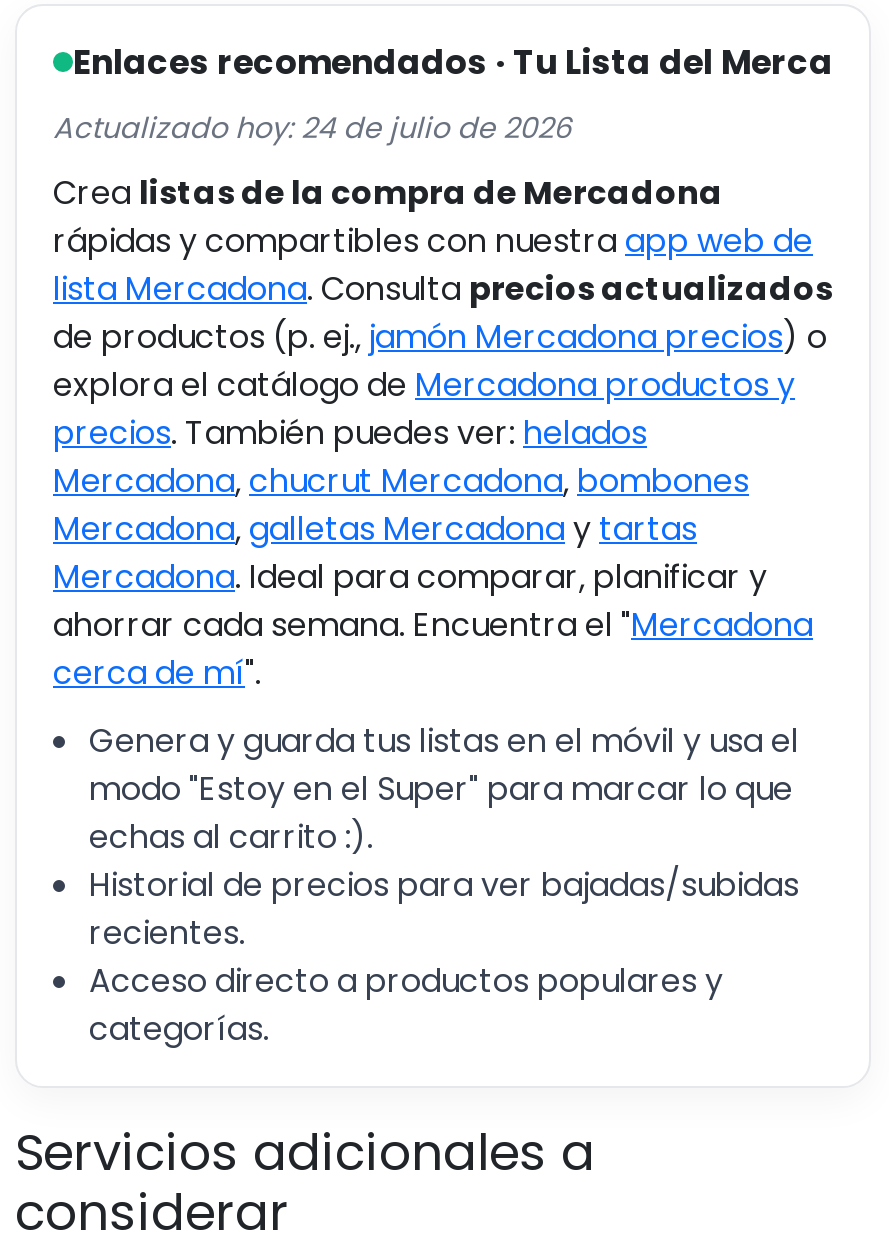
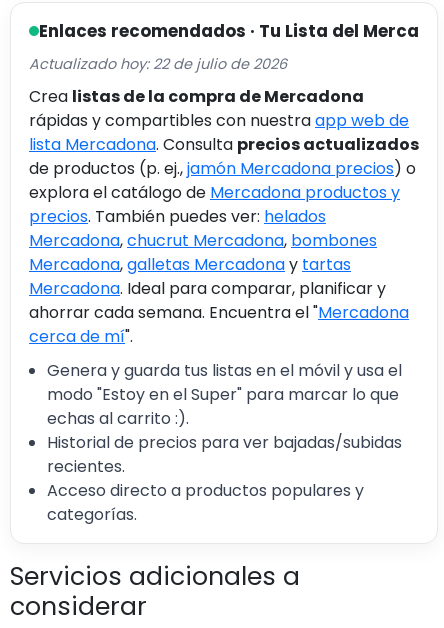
[53,107,571,147] Actualizado hoy: 24 de julio de 2026 -> [29,54,287,74] Actualizado hoy: 22 de julio de 2026

